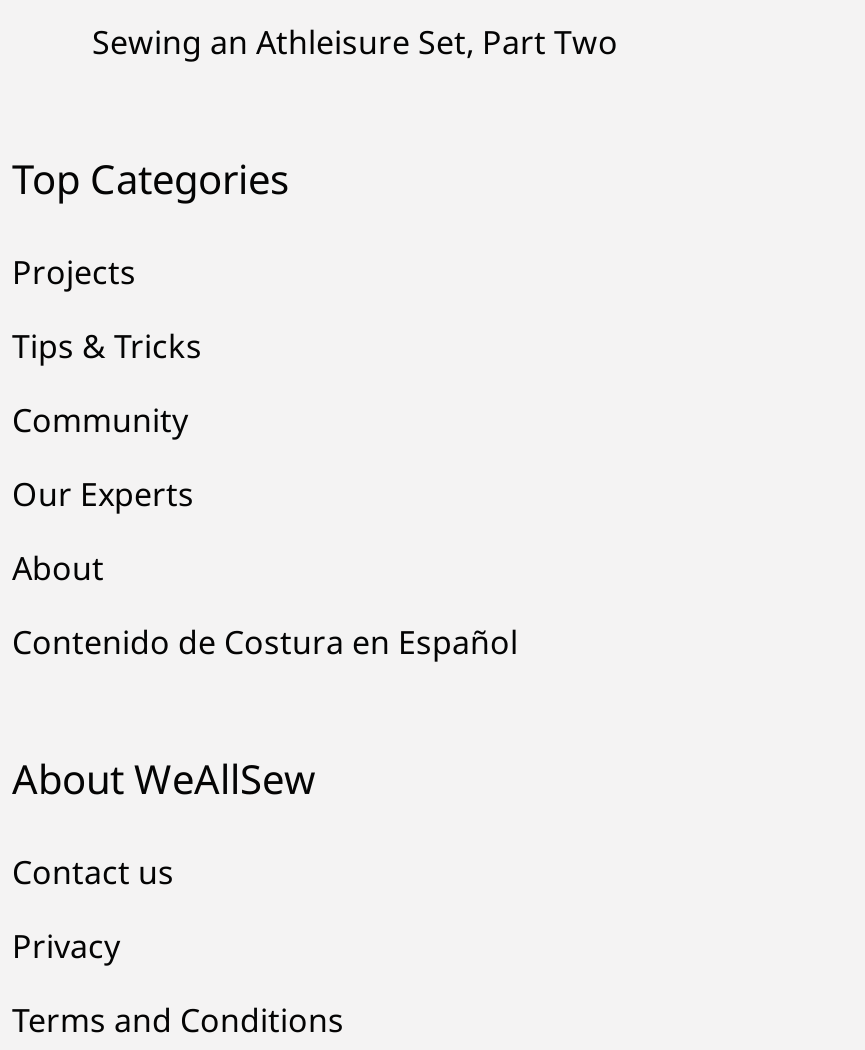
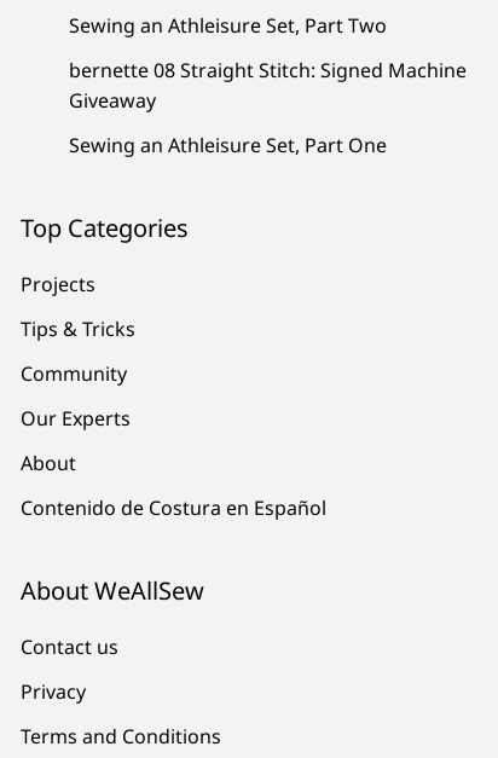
none -> [69,56,467,158] bernette 08 Straight Stitch: Signed Machine | Giveaway | Sewing an Athleisure Set, Part One

